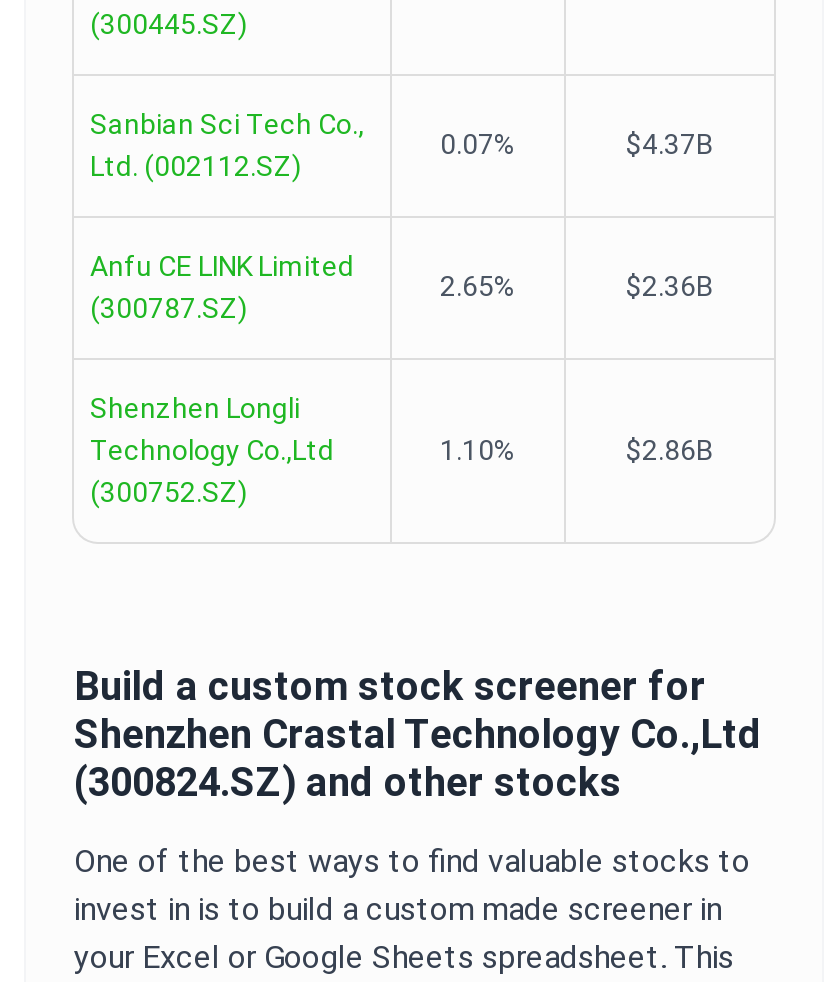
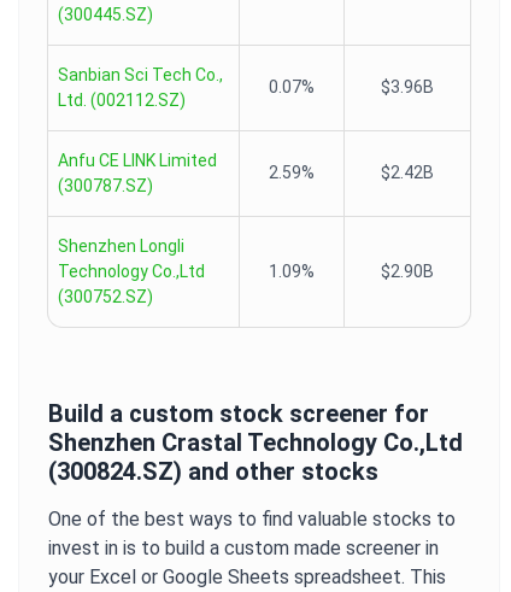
[626,128,714,160] $4.37B -> [381,77,434,96] $3.96B
[440,270,714,302] 2.65% | $2.36B -> [269,163,434,182] 2.59% | $2.42B
[440,434,714,466] 1.10% | $2.86B -> [269,262,434,281] 1.09% | $2.90B

